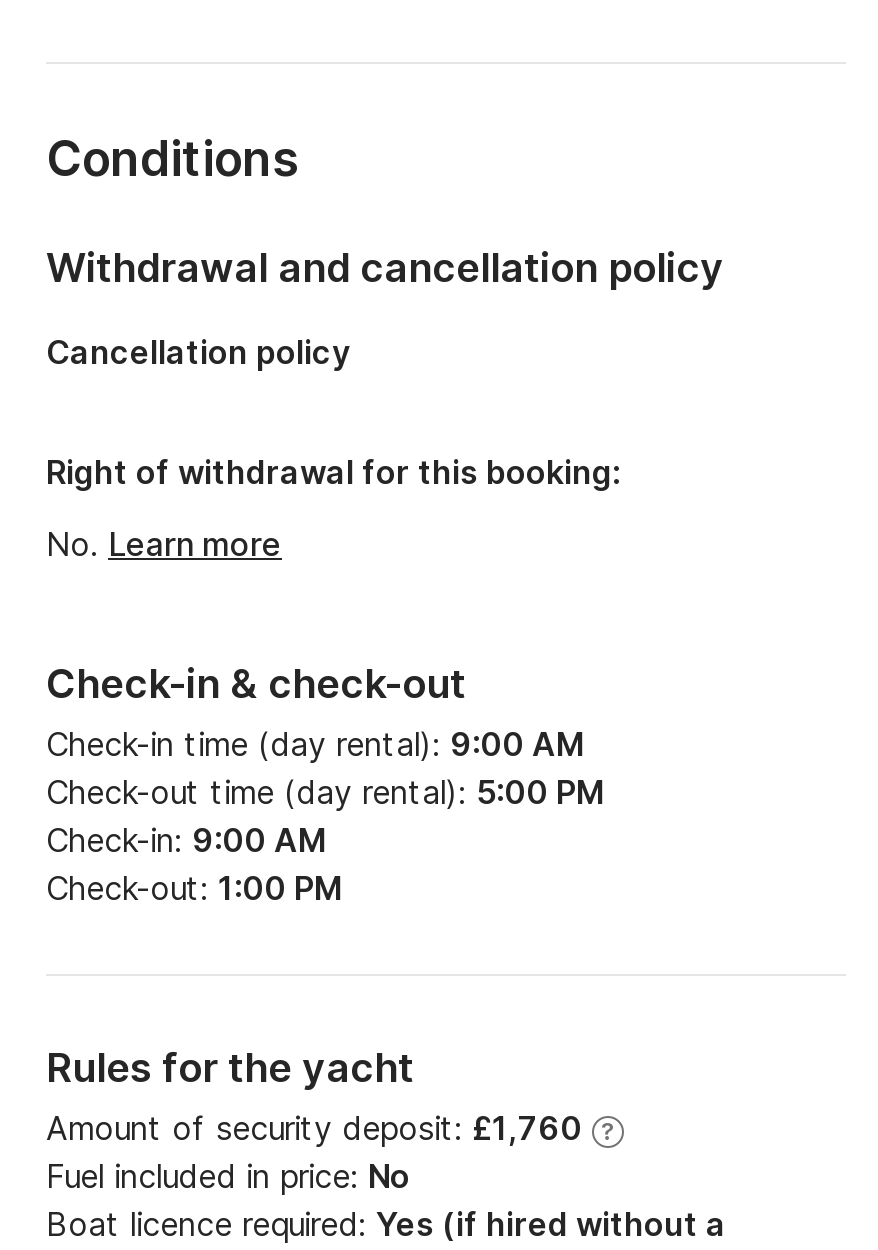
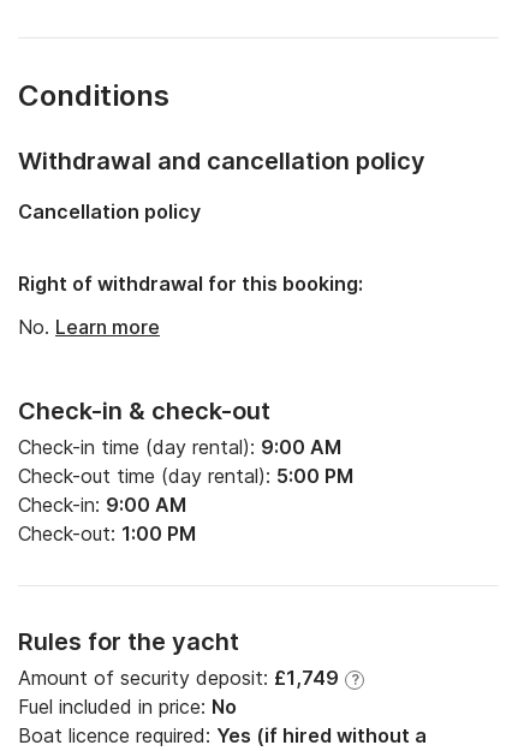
[46,1109,582,1149] Amount of security deposit: £1,760 -> [18,666,339,690] Amount of security deposit: £1,749

